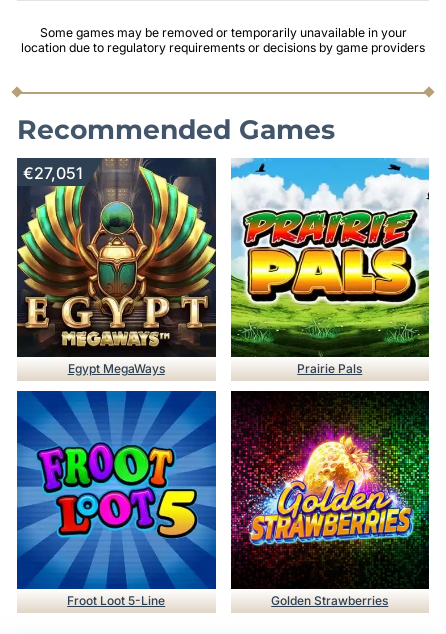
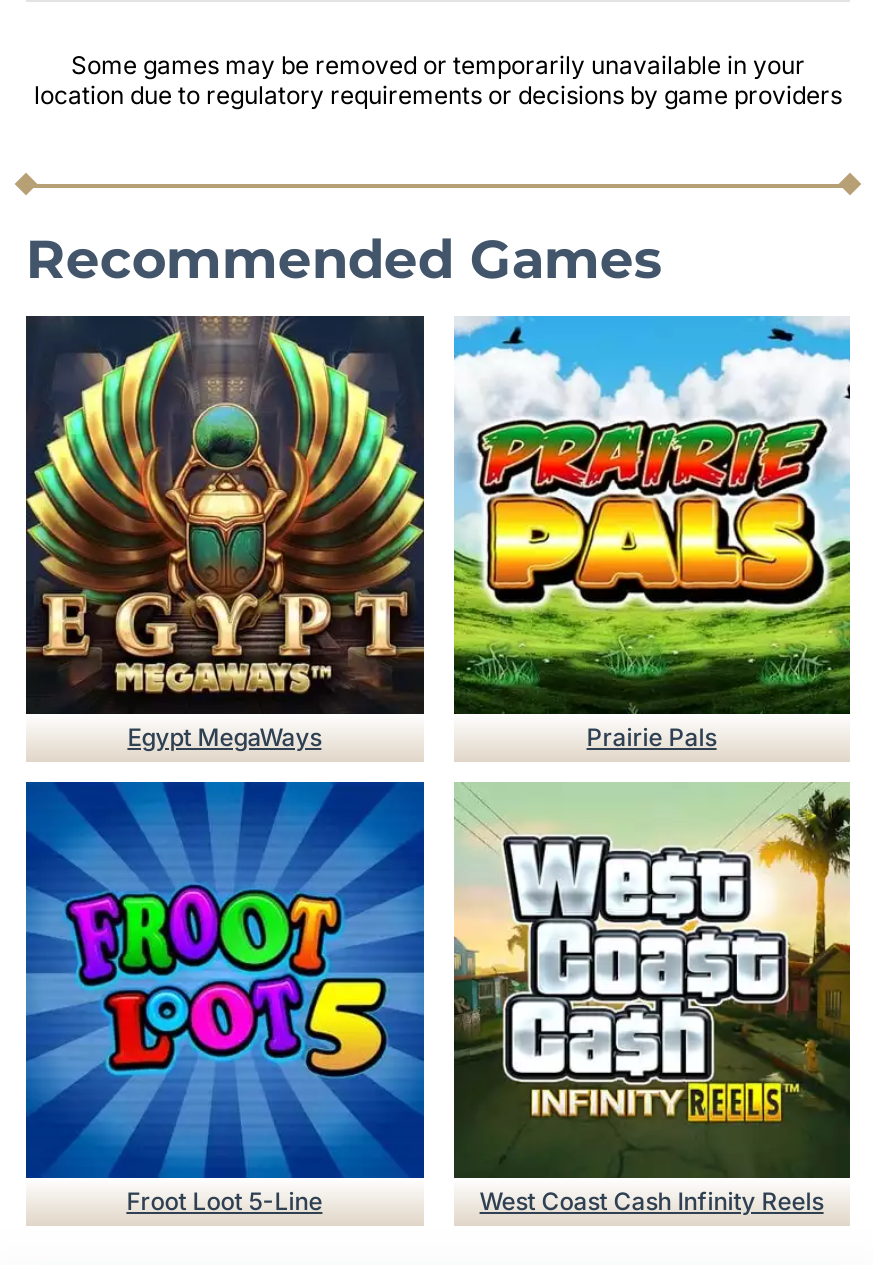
[23,163,83,183] €27,051 -> none
[230,390,430,608] [image] | Golden Strawberries -> [452,782,852,1216] [image] | West Coast Cash Infinity Reels

